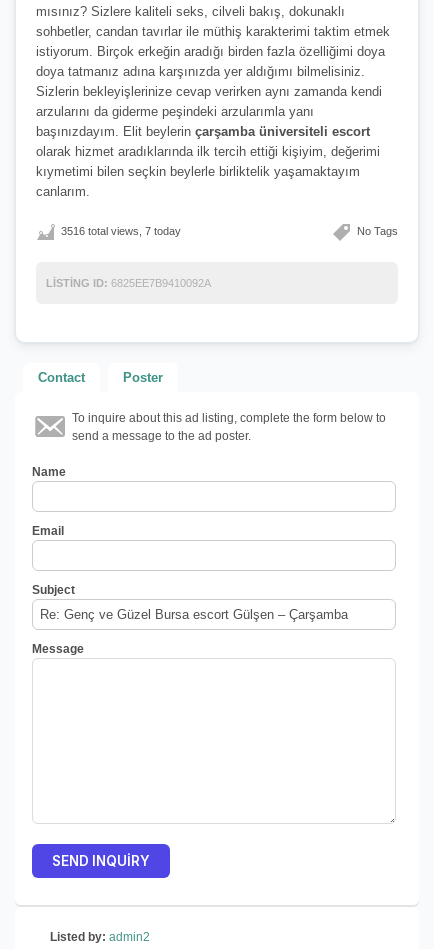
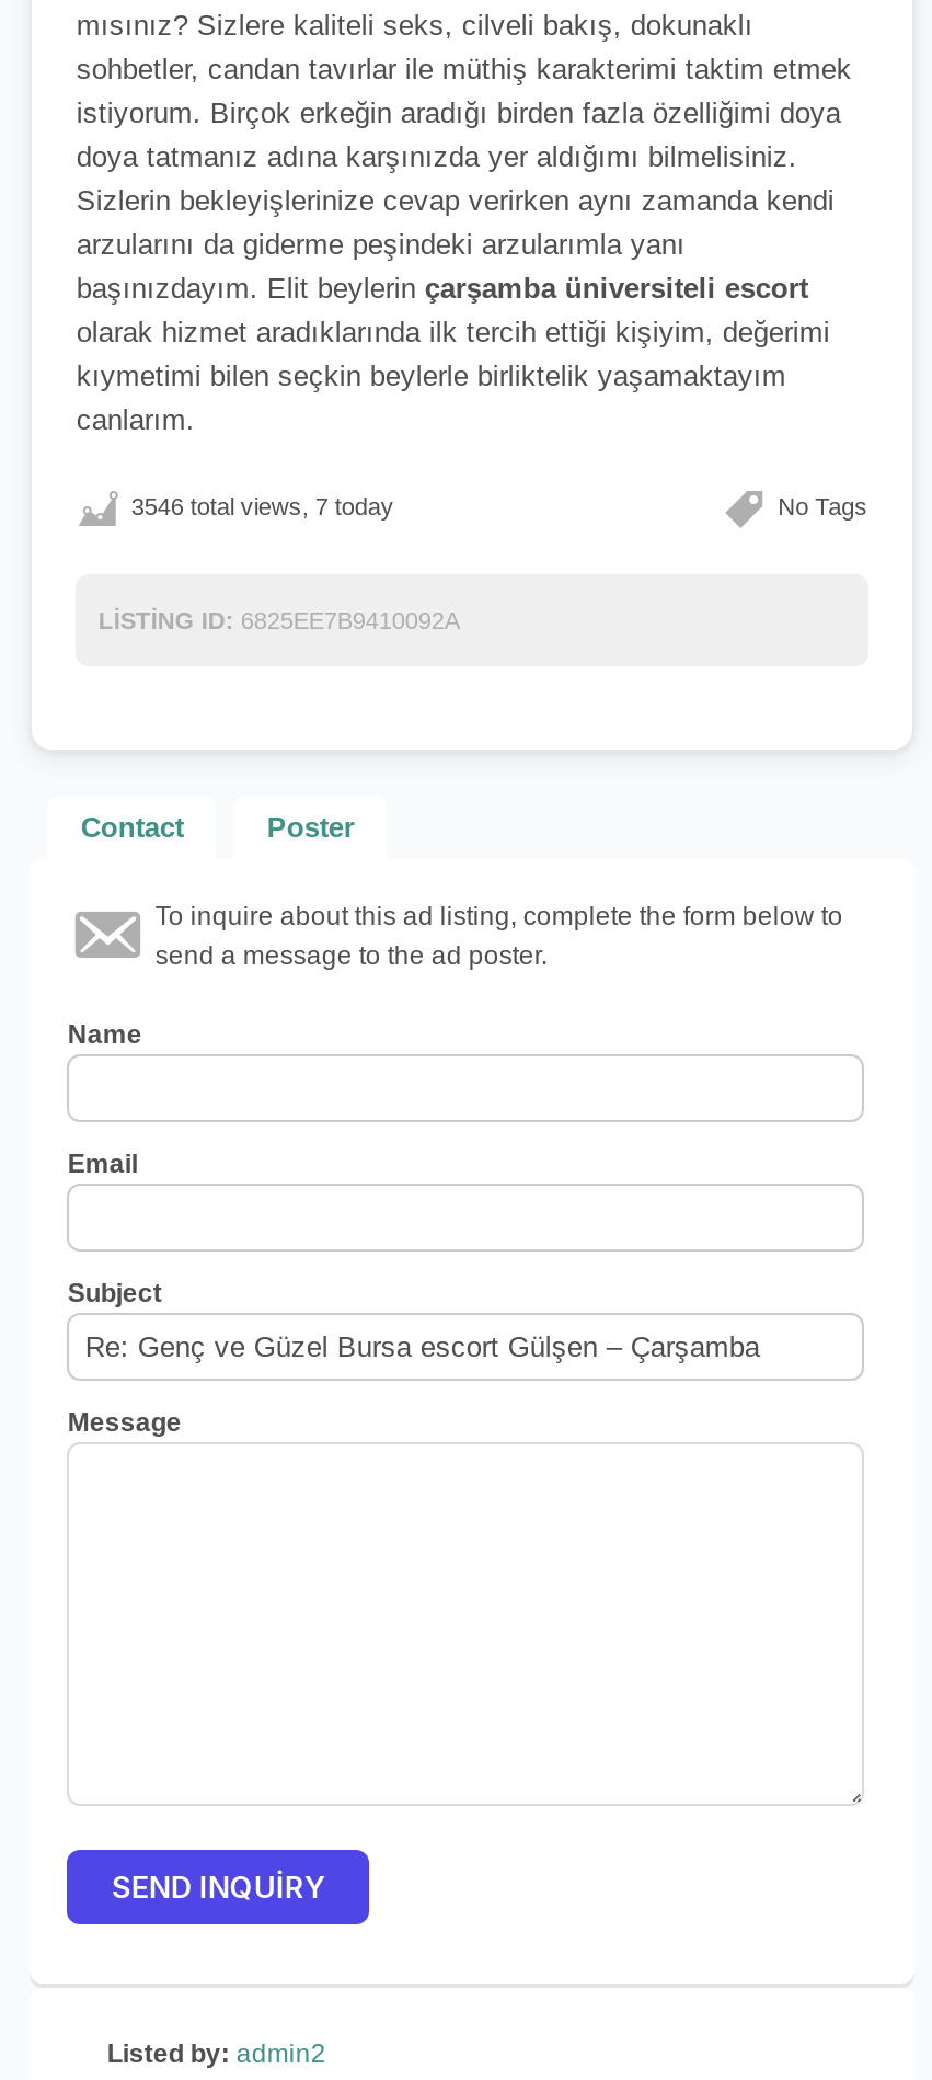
[61,225,181,237] 3516 total views, 7 today -> [131,492,394,519] 3546 total views, 7 today

